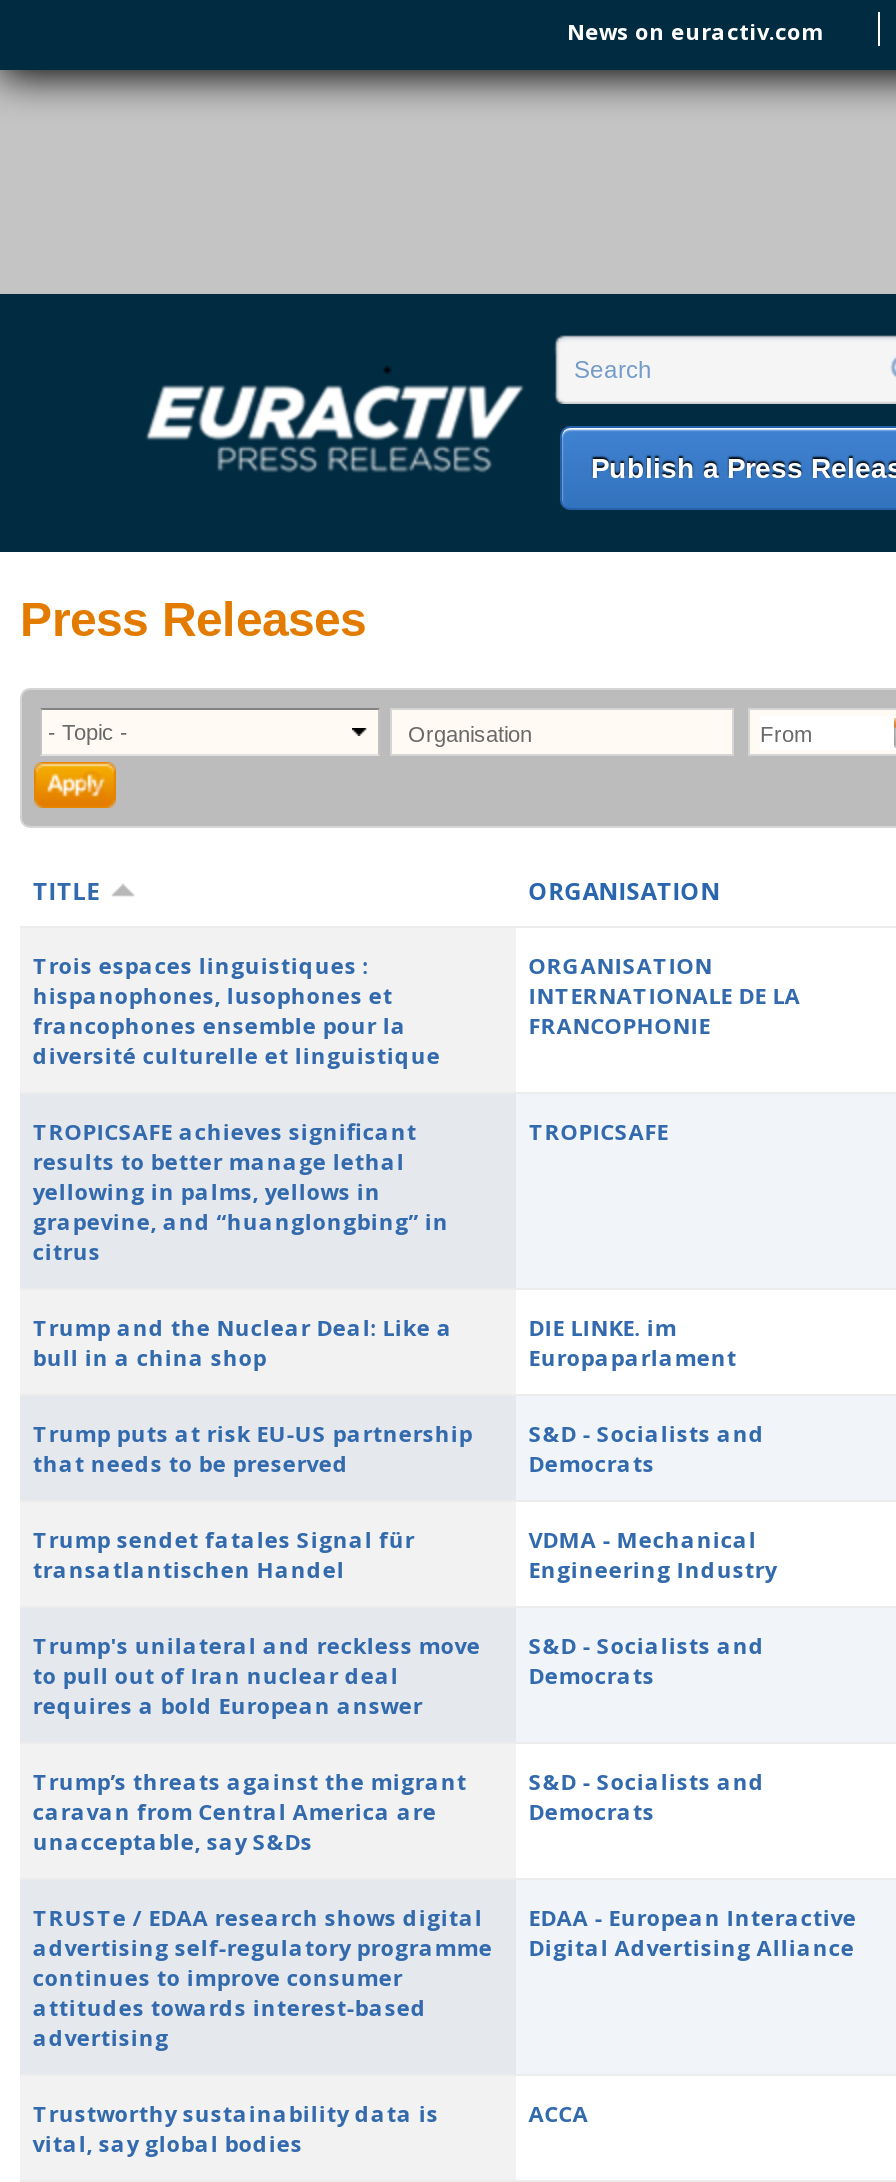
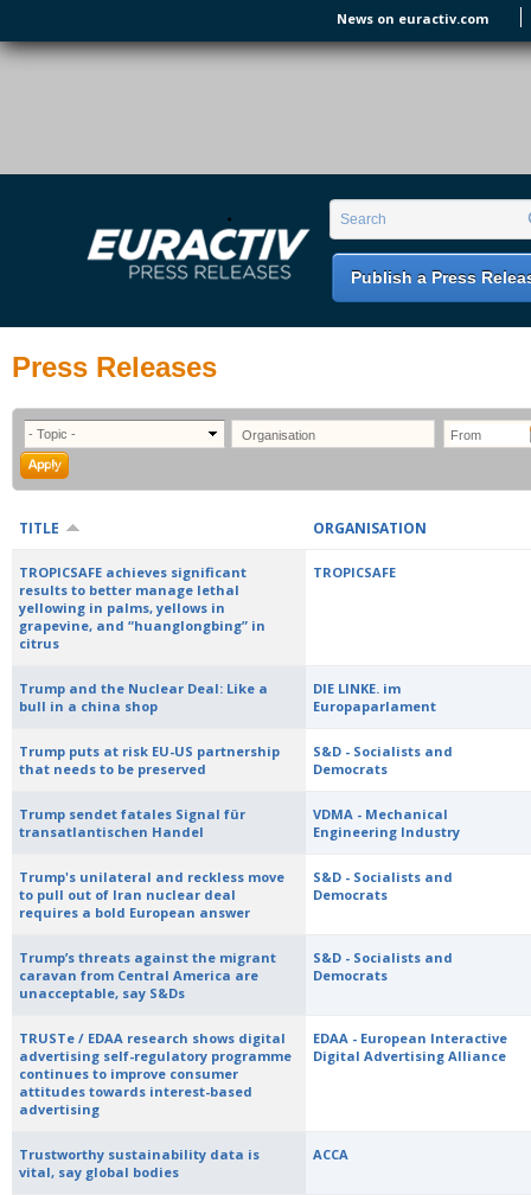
[32,950,440,1070] Trois espaces linguistiques : | hispanophones, lusophones et | francophones ensemble pour la | diversité culturelle et linguistique -> none
[528,950,800,1040] ORGANISATION | INTERNATIONALE DE LA | FRANCOPHONIE -> none

